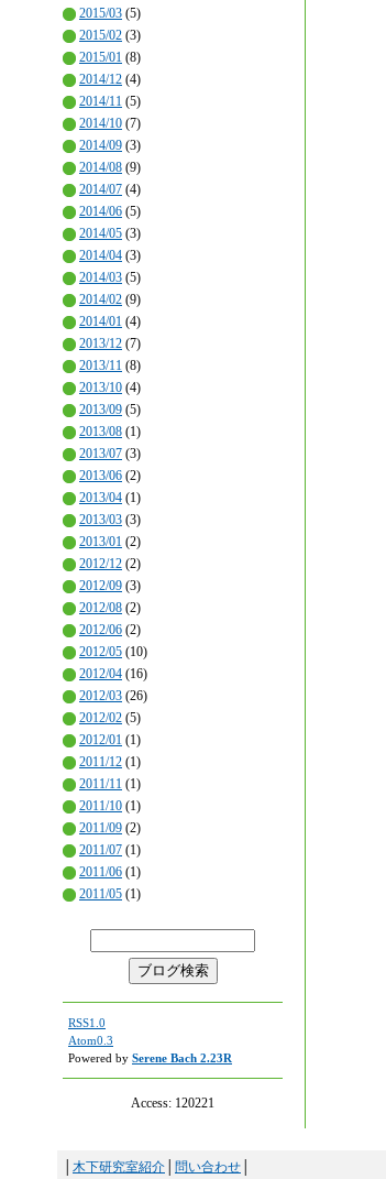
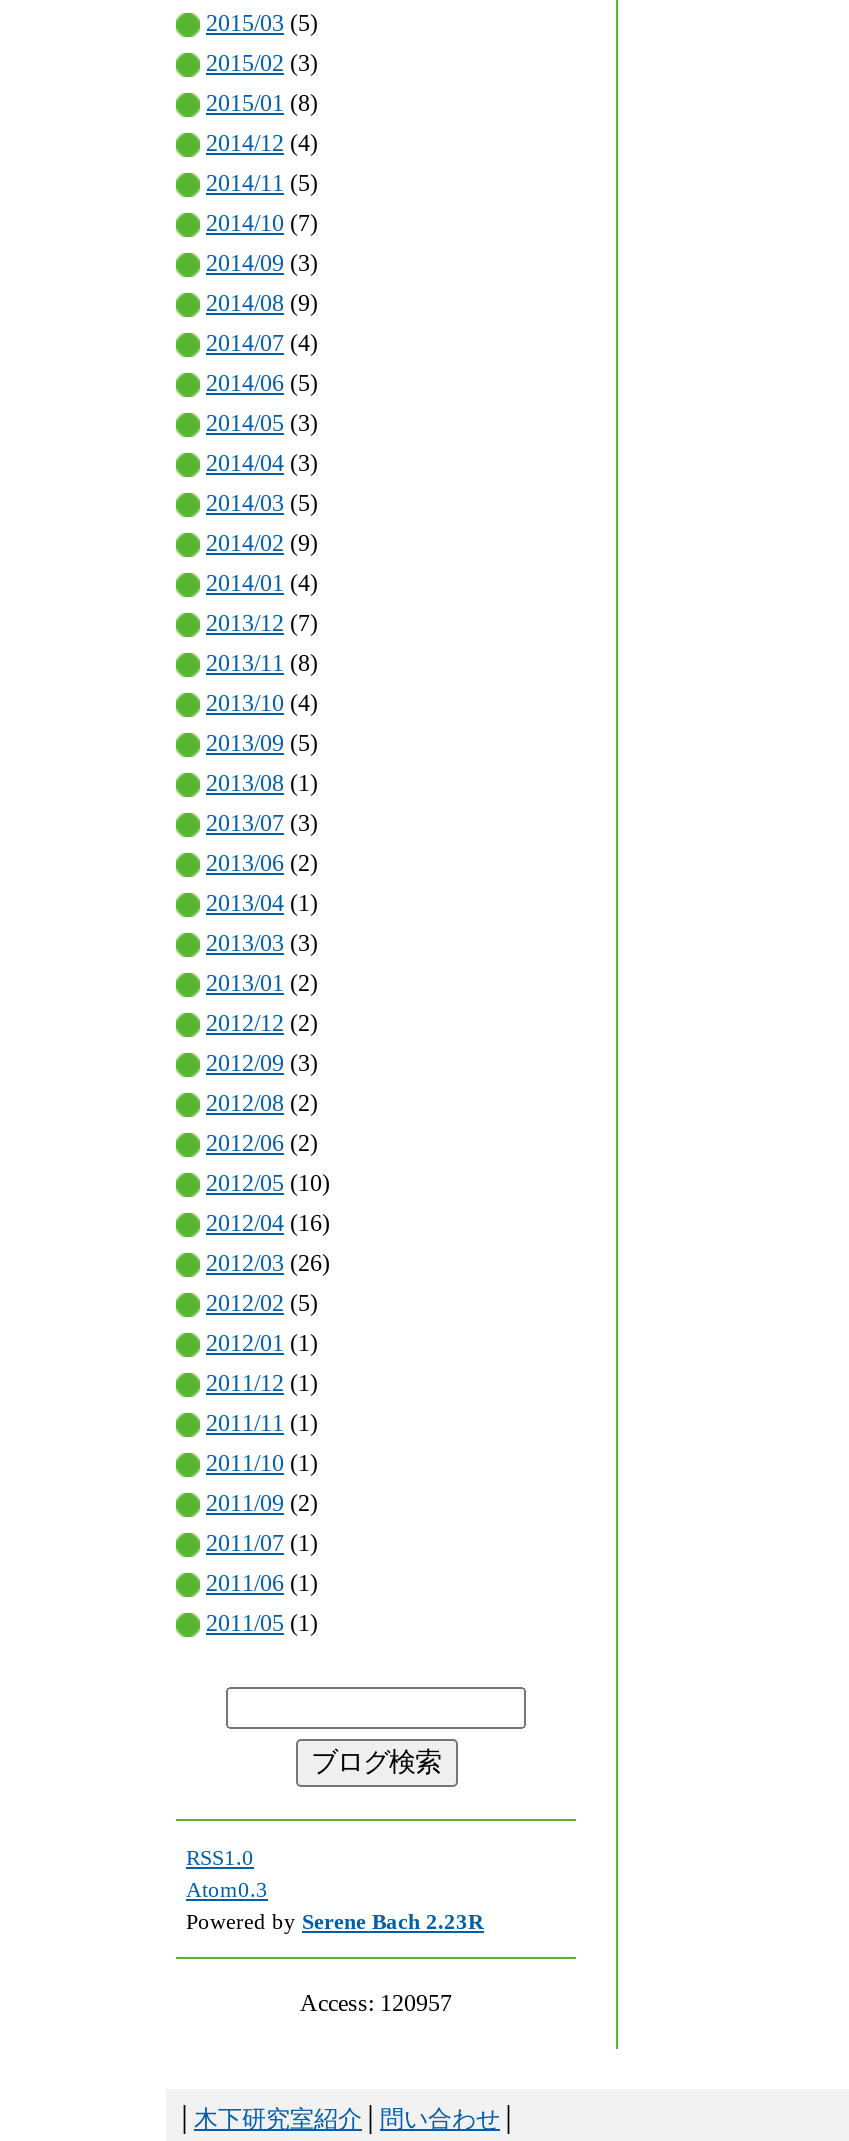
[131,1095,214,1111] Access: 120221 -> [300,1989,452,2017] Access: 120957

